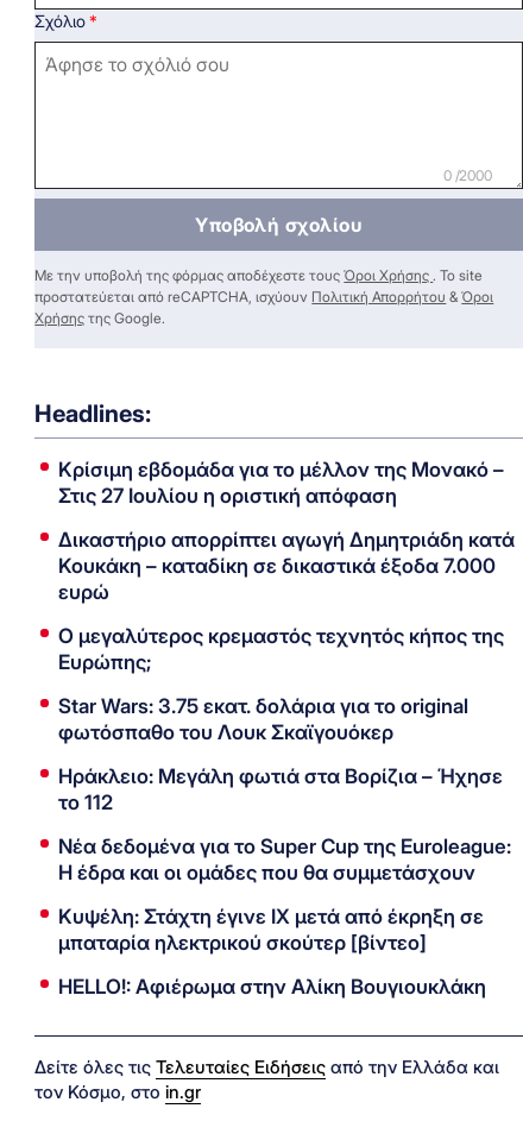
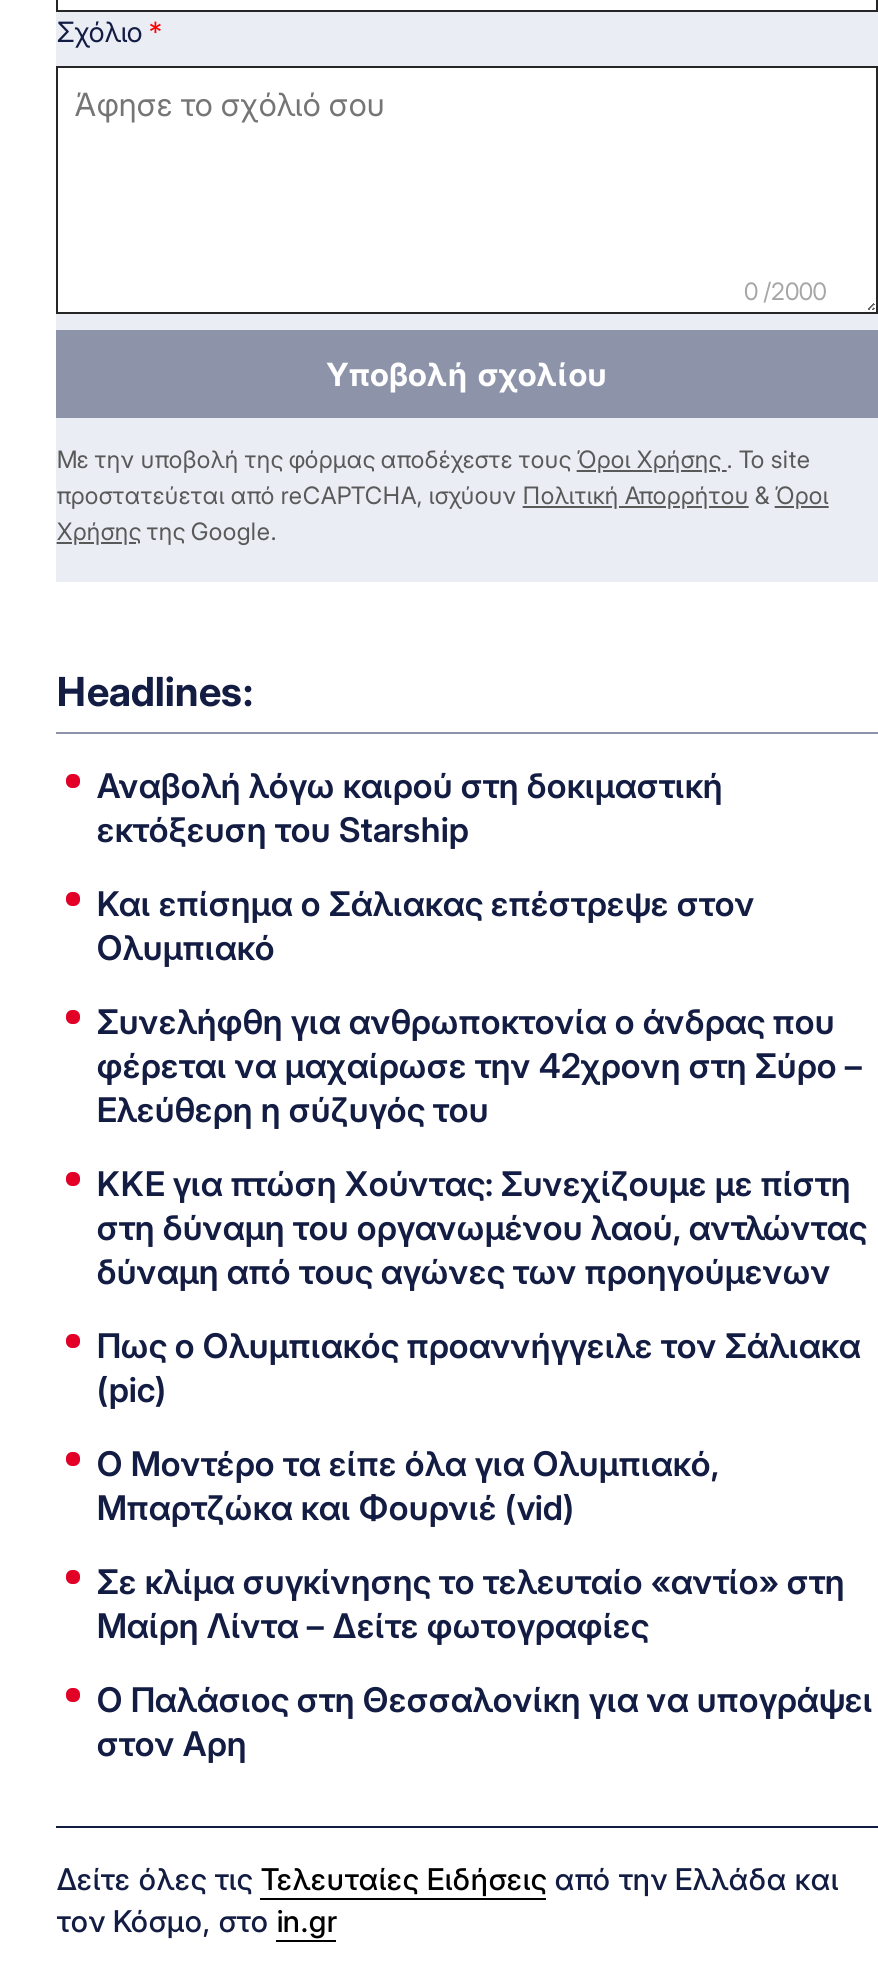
[59,457,504,507] Κρίσιμη εβδομάδα για το μέλλον της Μονακό – | Στις 27 Ιουλίου η οριστική απόφαση -> [97,765,723,849] Αναβολή λόγω καιρού στη δοκιμαστική | εκτόξευση του Starship
[59,527,515,604] Δικαστήριο απορρίπτει αγωγή Δημητριάδη κατά | Κουκάκη – καταδίκη σε δικαστικά έξοδα 7.000 | ευρώ -> [97,883,755,967] Και επίσημα ο Σάλιακας επέστρεψε στον | Ολυμπιακό
[59,624,504,674] Ο μεγαλύτερος κρεμαστός τεχνητός κήπος της | Ευρώπης; -> [97,1001,863,1129] Συνελήφθη για ανθρωποκτονία ο άνδρας που | φέρεται να μαχαίρωσε την 42χρονη στη Σύρο – | Ελεύθερη η σύζυγός του
[59,694,469,744] Star Wars: 3.75 εκατ. δολάρια για το original | φωτόσπαθο του Λουκ Σκαϊγουόκερ -> [97,1163,867,1291] ΚΚΕ για πτώση Χούντας: Συνεχίζουμε με πίστη | στη δύναμη του οργανωμένου λαού, αντλώντας | δύναμη από τους αγώνες των προηγούμενων
[59,764,503,814] Ηράκλειο: Μεγάλη φωτιά στα Βορίζια – Ήχησε | το 112 -> [97,1325,861,1409] Πως ο Ολυμπιακός προαννήγγειλε τον Σάλιακα | (pic)
[59,834,511,884] Νέα δεδομένα για το Super Cup της Euroleague: | Η έδρα και οι ομάδες που θα συμμετάσχουν -> [97,1443,719,1527] Ο Μοντέρο τα είπε όλα για Ολυμπιακό, | Μπαρτζώκα και Φουρνιέ (vid)
[59,904,484,954] Κυψέλη: Στάχτη έγινε ΙΧ μετά από έκρηξη σε | μπαταρία ηλεκτρικού σκούτερ [βίντεο] -> [97,1561,845,1645] Σε κλίμα συγκίνησης το τελευταίο «αντίο» στη | Μαίρη Λίντα – Δείτε φωτογραφίες
[59,974,487,998] HELLO!: Αφιέρωμα στην Αλίκη Βουγιουκλάκη -> [97,1679,873,1763] Ο Παλάσιος στη Θεσσαλονίκη για να υπογράψει | στον Αρη

